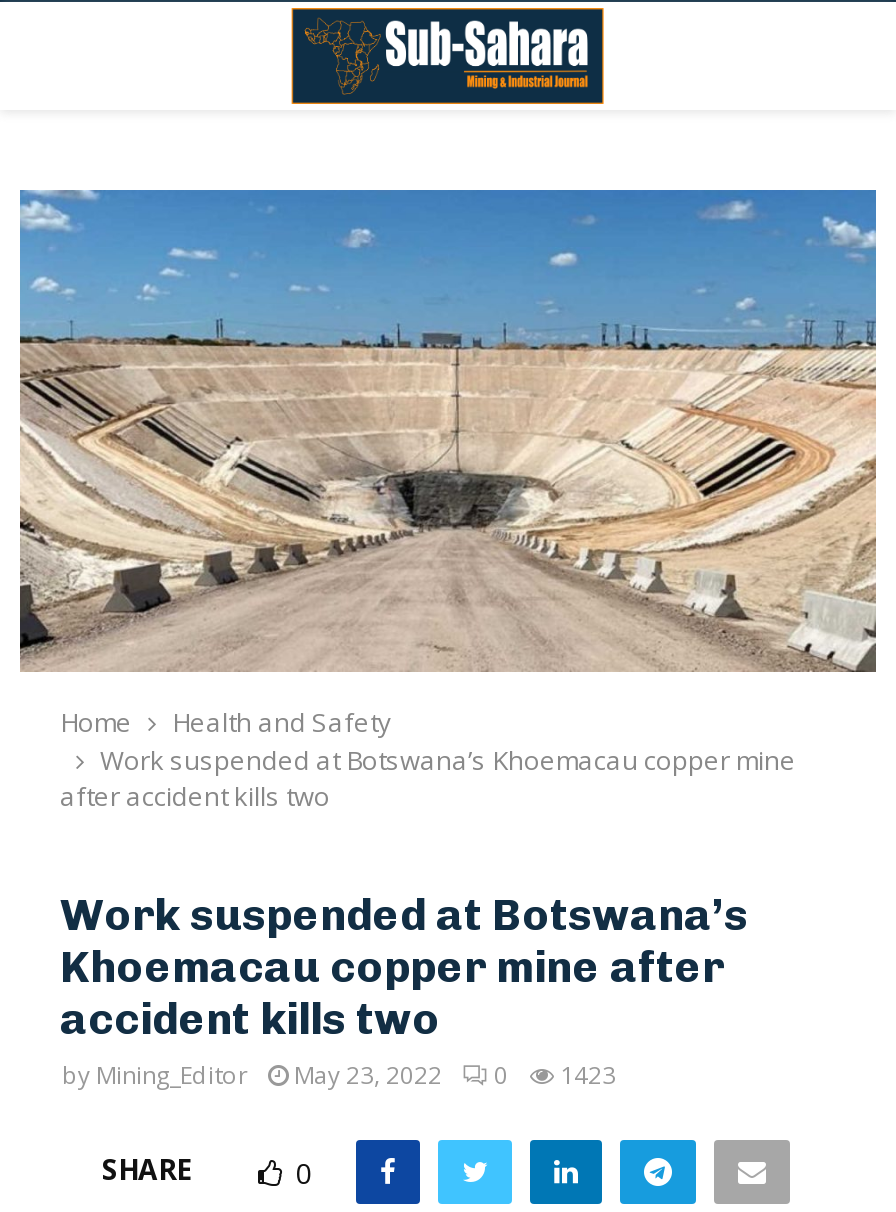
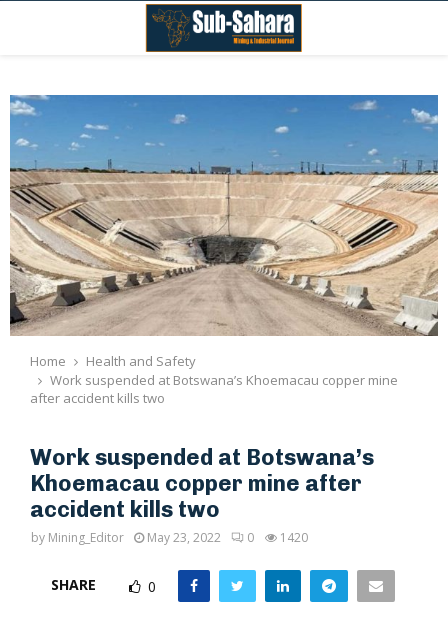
[62,1058,616,1092] by Mining_Editor May 23, 2022 0 1423 -> [31,529,308,546] by Mining_Editor May 23, 2022 0 1420

